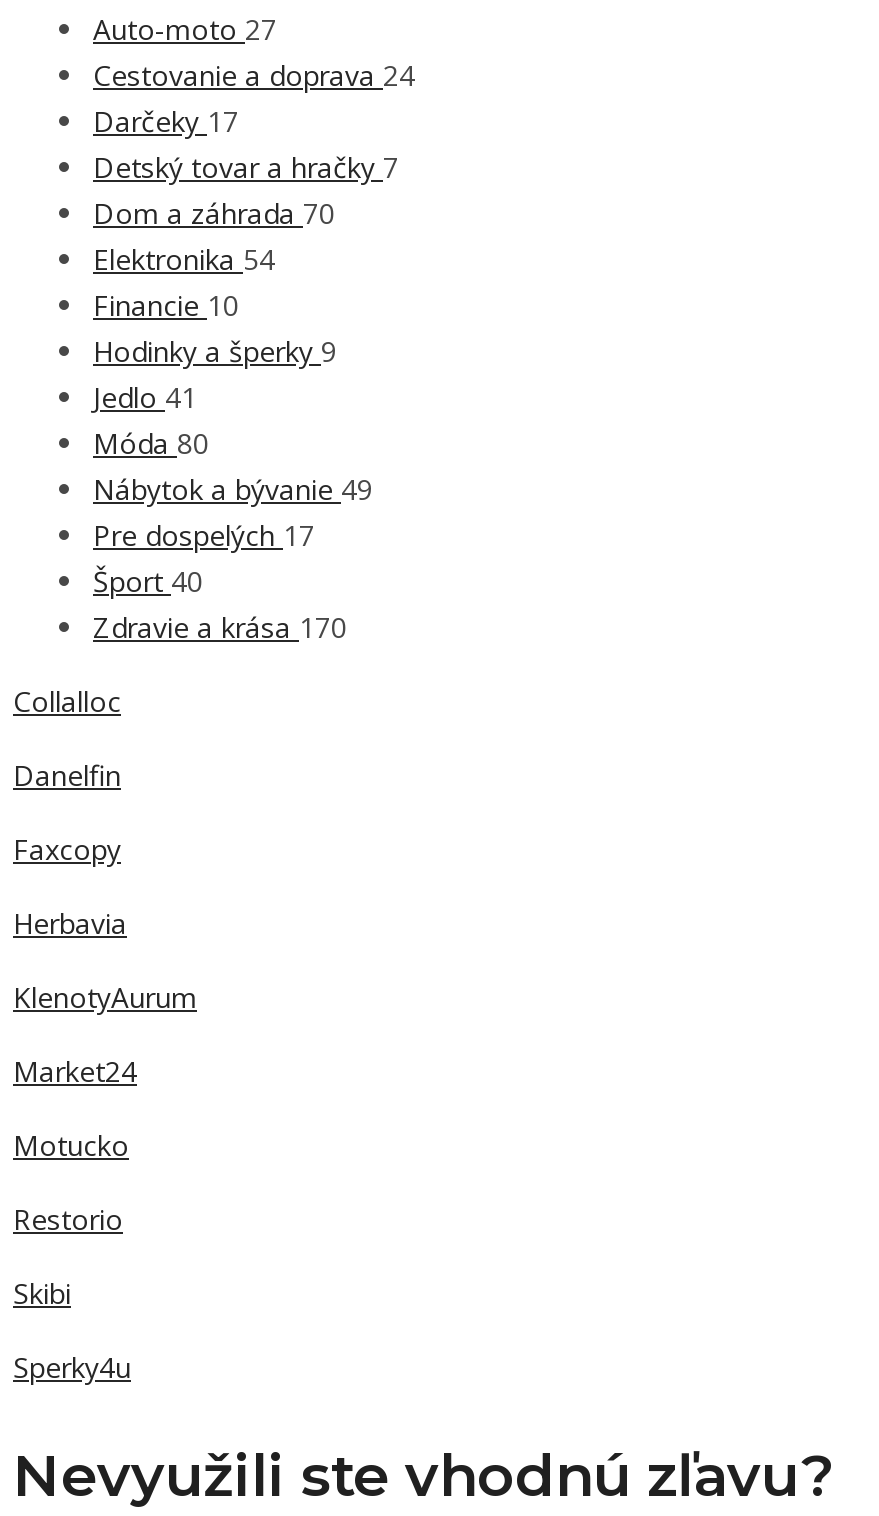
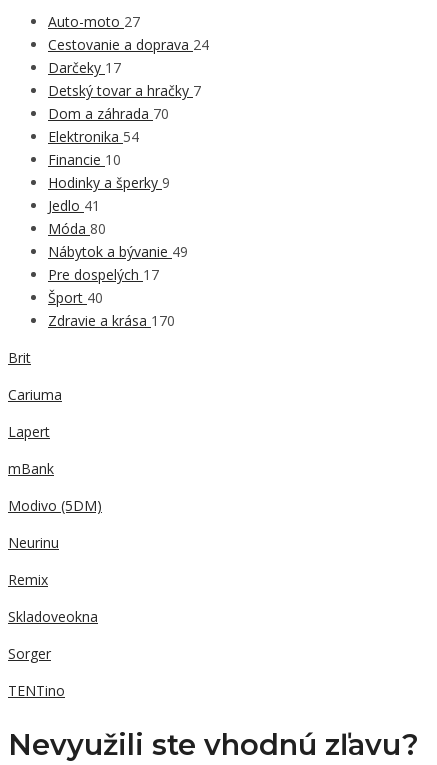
[13,681,121,719] Collalloc -> [8,348,31,367] Brit
[13,755,121,793] Danelfin -> [8,385,62,404] Cariuma
[13,829,121,867] Faxcopy -> [8,422,50,441] Lapert
[13,903,127,941] Herbavia -> [8,459,54,478] mBank
[13,977,197,1015] KlenotyAurum -> [8,496,102,515] Modivo (5DM)
[13,1051,137,1089] Market24 -> [8,533,59,552] Neurinu
[13,1125,129,1163] Motucko -> [8,570,48,589] Remix
[13,1199,123,1237] Restorio -> [8,607,98,626] Skladoveokna
[13,1273,71,1311] Skibi -> [8,644,51,663] Sorger
[13,1347,131,1385] Sperky4u -> [8,681,65,700] TENTino

